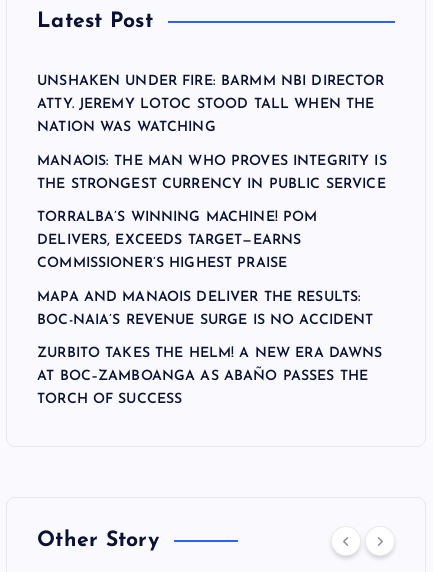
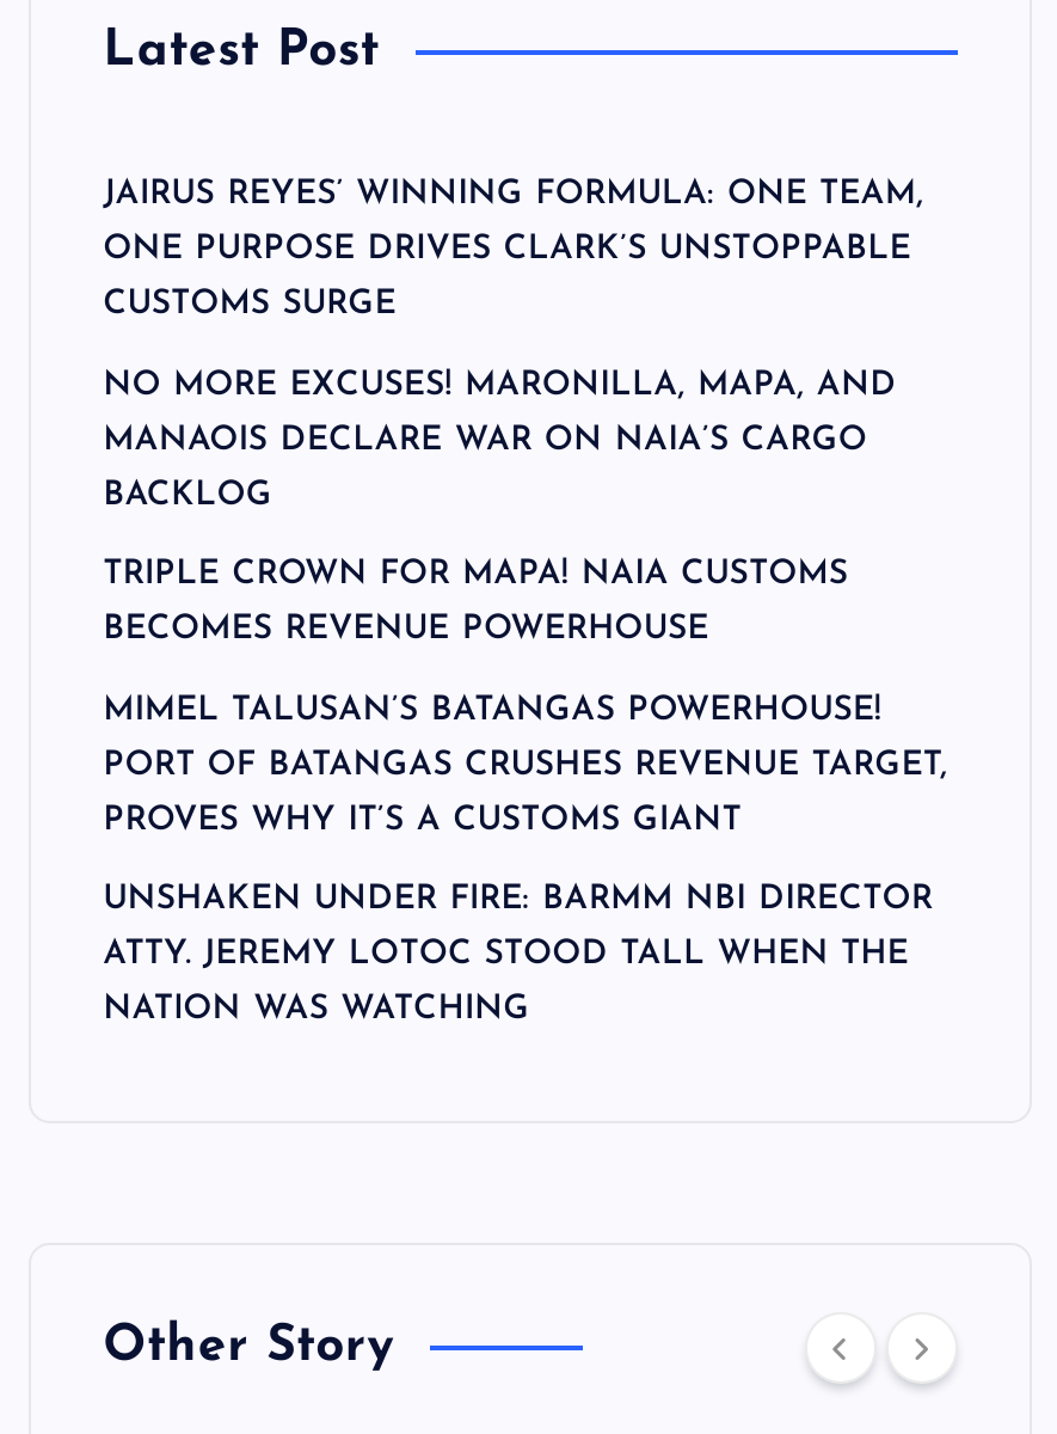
none -> [103,177,948,838] JAIRUS REYES’ WINNING FORMULA: ONE TEAM, | ONE PURPOSE DRIVES CLARK’S UNSTOPPABLE | CUSTOMS SURGE | NO MORE EXCUSES! MARONILLA, MAPA, AND | MANAOIS DECLARE WAR ON NAIA’S CARGO | BACKLOG | TRIPLE CROWN FOR MAPA! NAIA CUSTOMS | BECOMES REVENUE POWERHOUSE | MIMEL TALUSAN’S BATANGAS POWERHOUSE! | PORT OF BATANGAS CRUSHES REVENUE TARGET, | PROVES WHY IT’S A CUSTOMS GIANT
moved [37,74,385,135] -> [103,882,933,1028]: UNSHAKEN UNDER FIRE: BARMM NBI DIRECTOR | ATTY. JEREMY LOTOC STOOD TALL WHEN THE | NATION WAS WATCHING
[37,153,387,407] MANAOIS: THE MAN WHO PROVES INTEGRITY IS | THE STRONGEST CURRENCY IN PUBLIC SERVICE | TORRALBA’S WINNING MACHINE! POM | DELIVERS, EXCEEDS TARGET—EARNS | COMMISSIONER’S HIGHEST PRAISE | MAPA AND MANAOIS DELIVER THE RESULTS: | BOC-NAIA’S REVENUE SURGE IS NO ACCIDENT | ZURBITO TAKES THE HELM! A NEW ERA DAWNS | AT BOC–ZAMBOANGA AS ABAÑO PASSES THE | TORCH OF SUCCESS -> none

